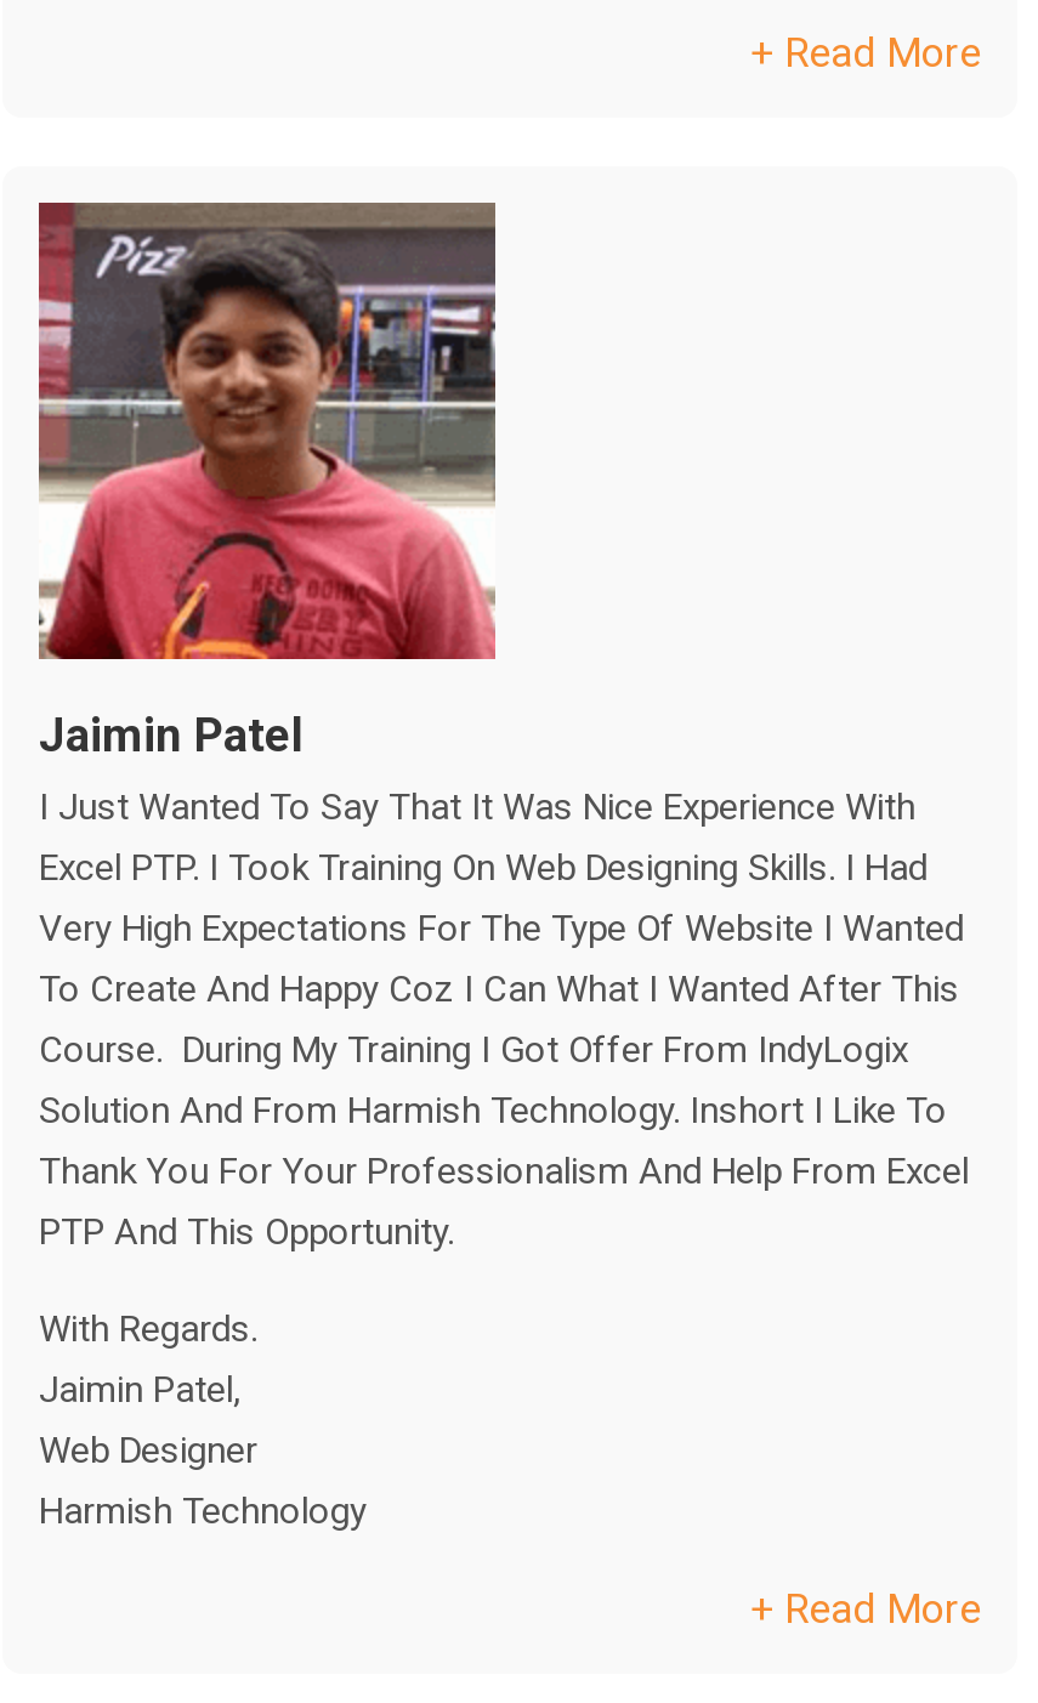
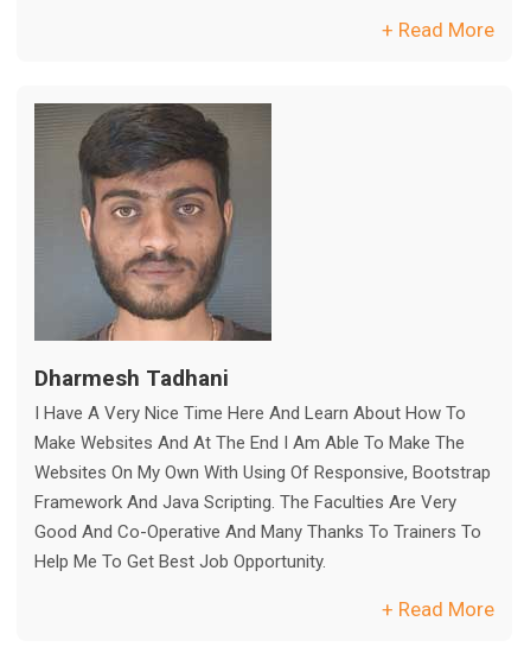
[39,203,524,688] [image] -> [34,102,273,198] [image]
[39,708,969,1533] Jaimin Patel | I Just Wanted To Say That It Was Nice Experience With | Excel PTP. I Took Training On Web Designing Skills. I Had | Very High Expectations For The Type Of Website I Wanted | To Create And Happy Coz I Can What I Wanted After This | Course. During My Training I Got Offer From IndyLogix | Solution And From Harmish Technology. Inshort I Like To | Thank You For Your Professionalism And Help From Excel | PTP And This Opportunity. | With Regards. | Jaimin Patel, | Web Designer | Harmish Technology -> [34,364,491,572] Dharmesh Tadhani | I Have A Very Nice Time Here And Learn About How To | Make Websites And At The End I Am Able To Make The | Websites On My Own With Using Of Responsive, Bootstrap | Framework And Java Scripting. The Faculties Are Very | Good And Co-Operative And Many Thanks To Trainers To | Help Me To Get Best Job Opportunity.

